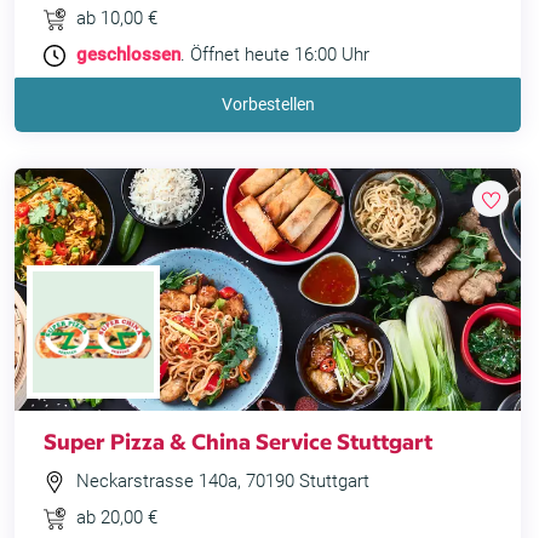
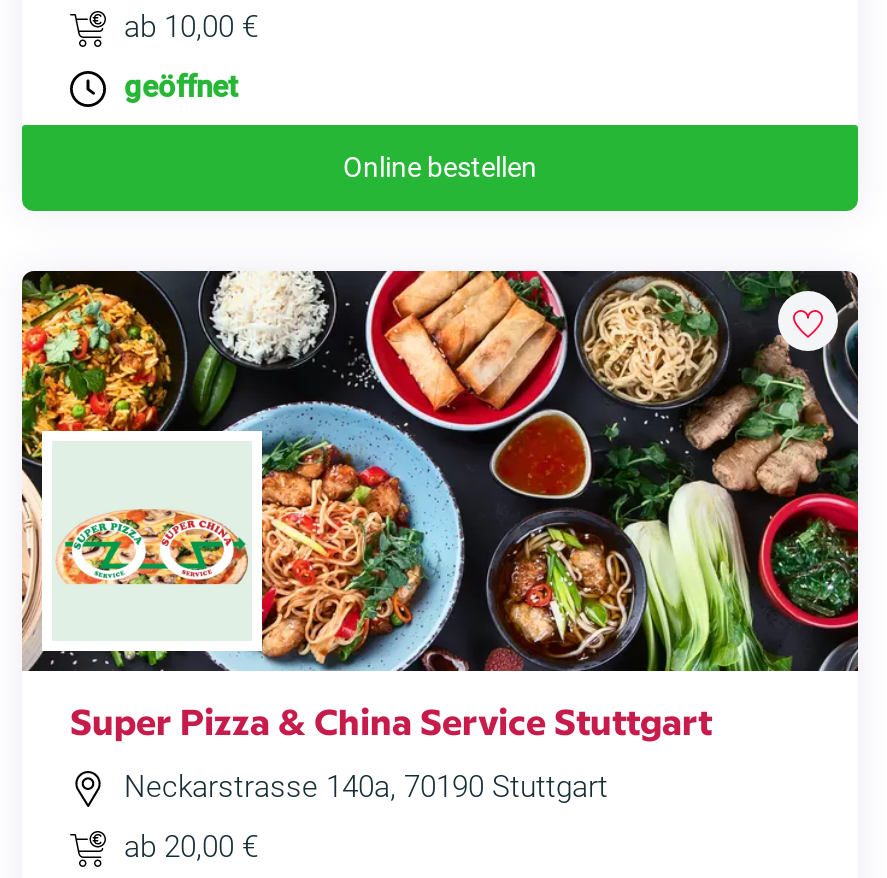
[76,44,369,66] geschlossen. Öffnet heute 16:00 Uhr -> [124,69,238,105] geöffnet
[221,95,314,114] Vorbestellen -> [343,151,537,183] Online bestellen

